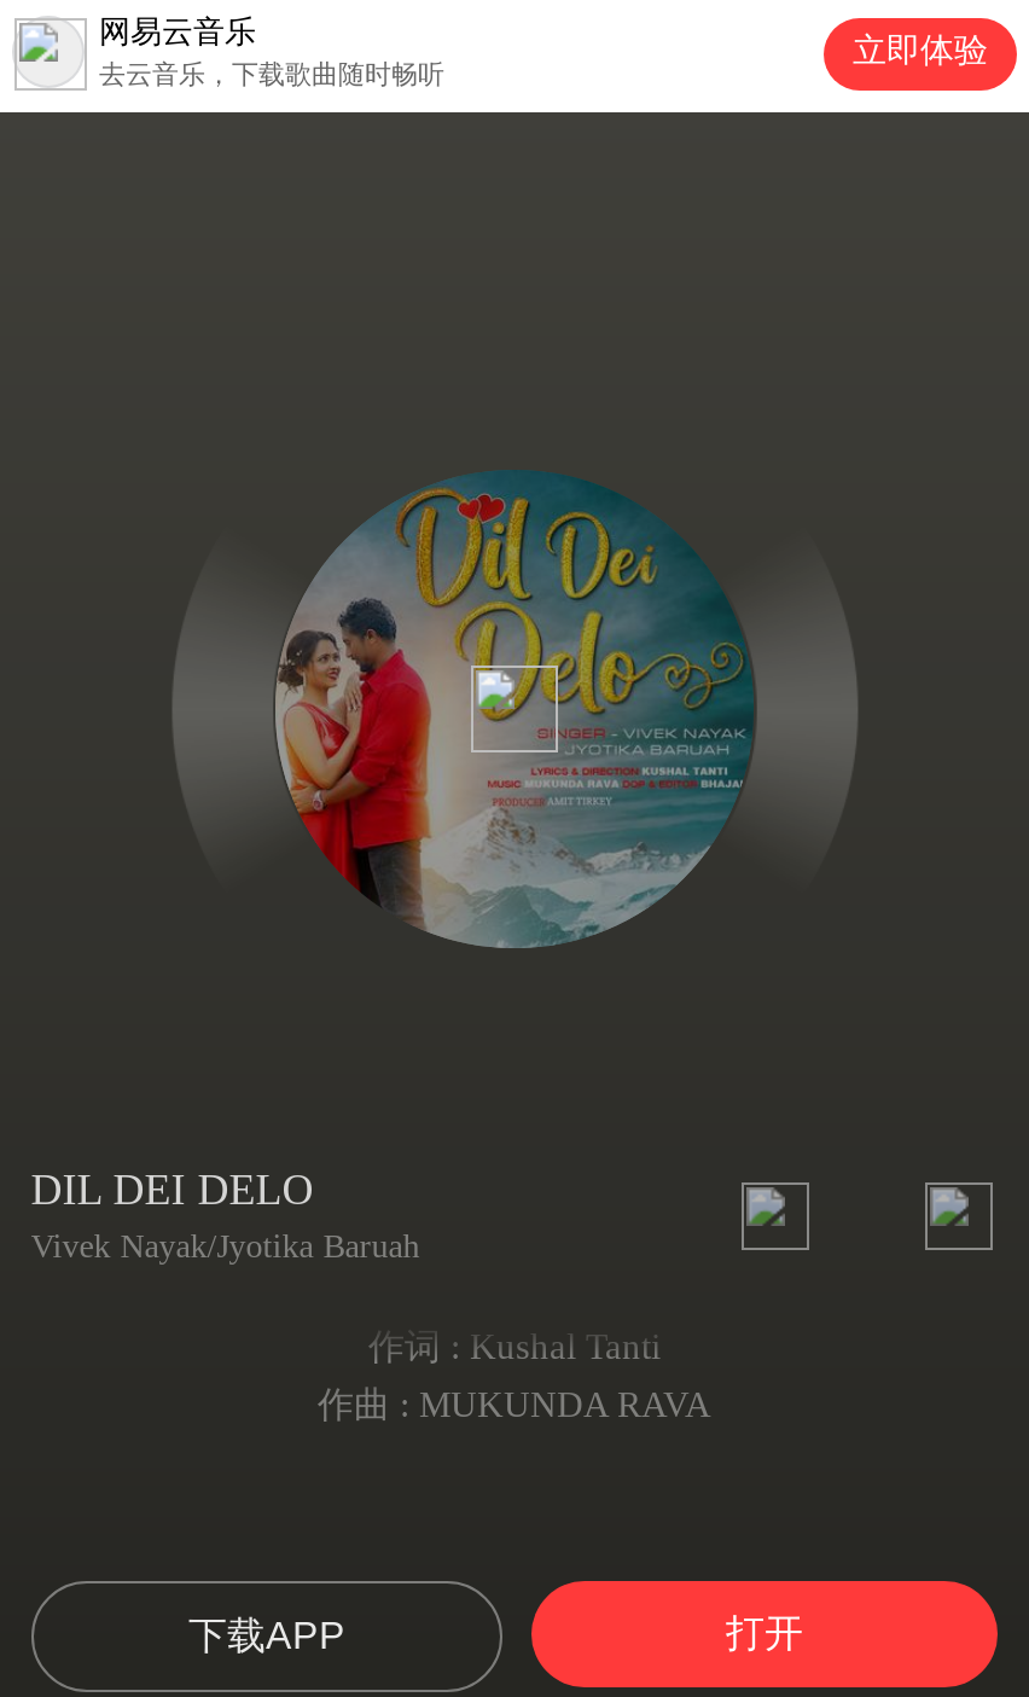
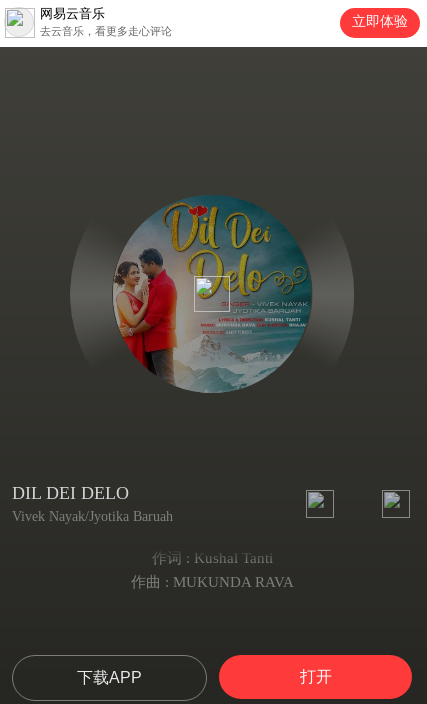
[99,59,444,88] 去云音乐，下载歌曲随时畅听 -> [40,25,172,37] 去云音乐，看更多走心评论

